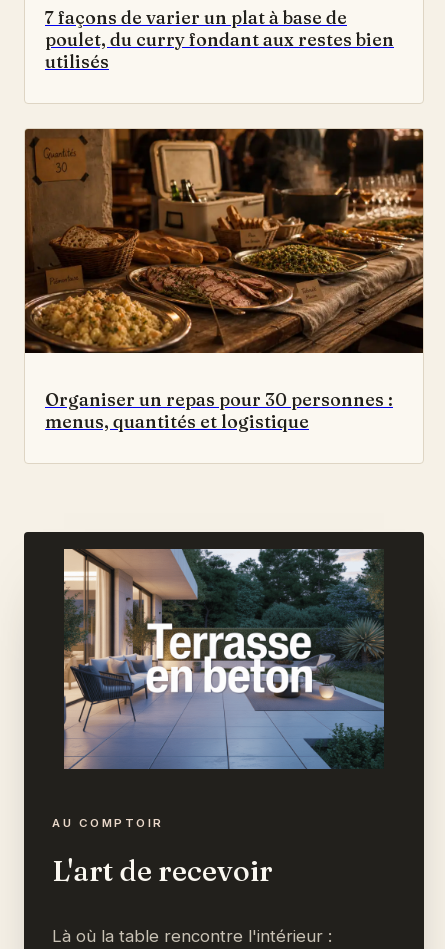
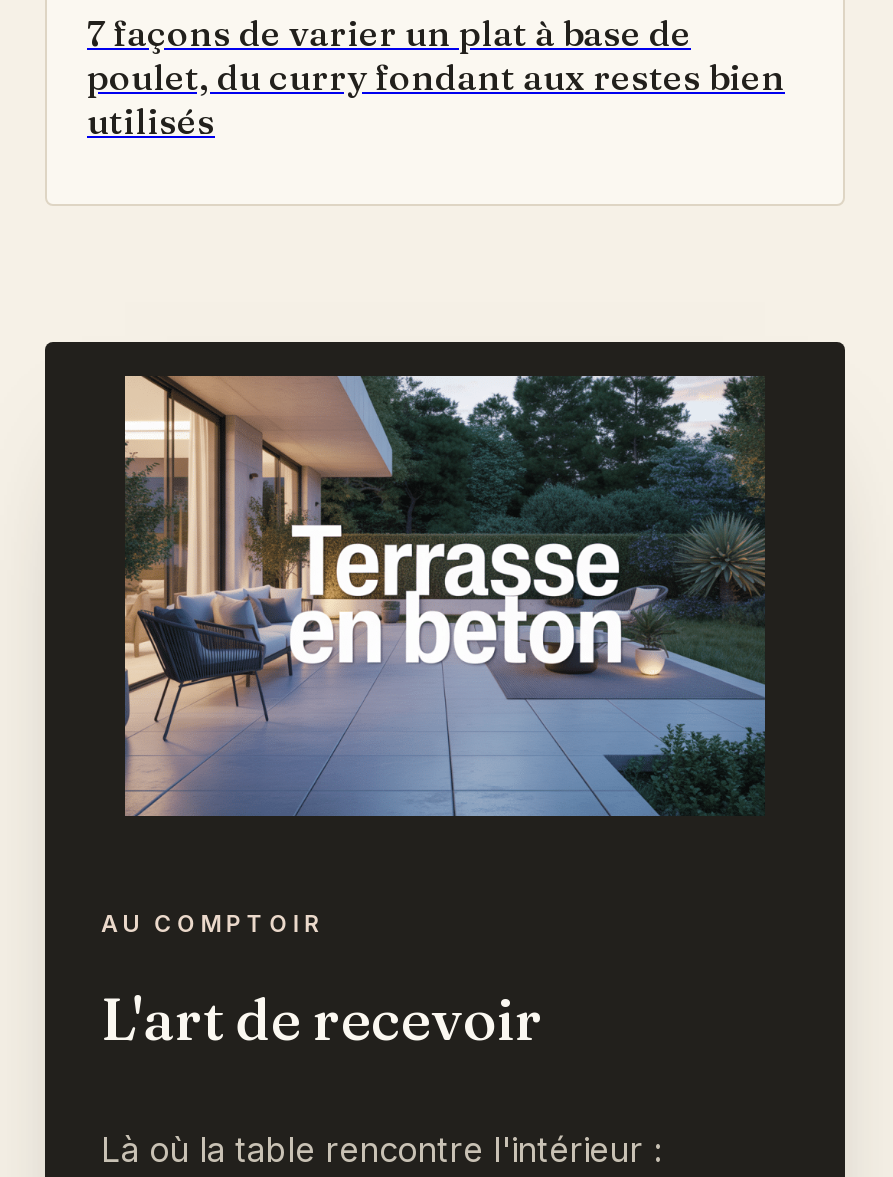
[24,128,424,433] [image] | Organiser un repas pour 30 personnes : | menus, quantités et logistique -> none

